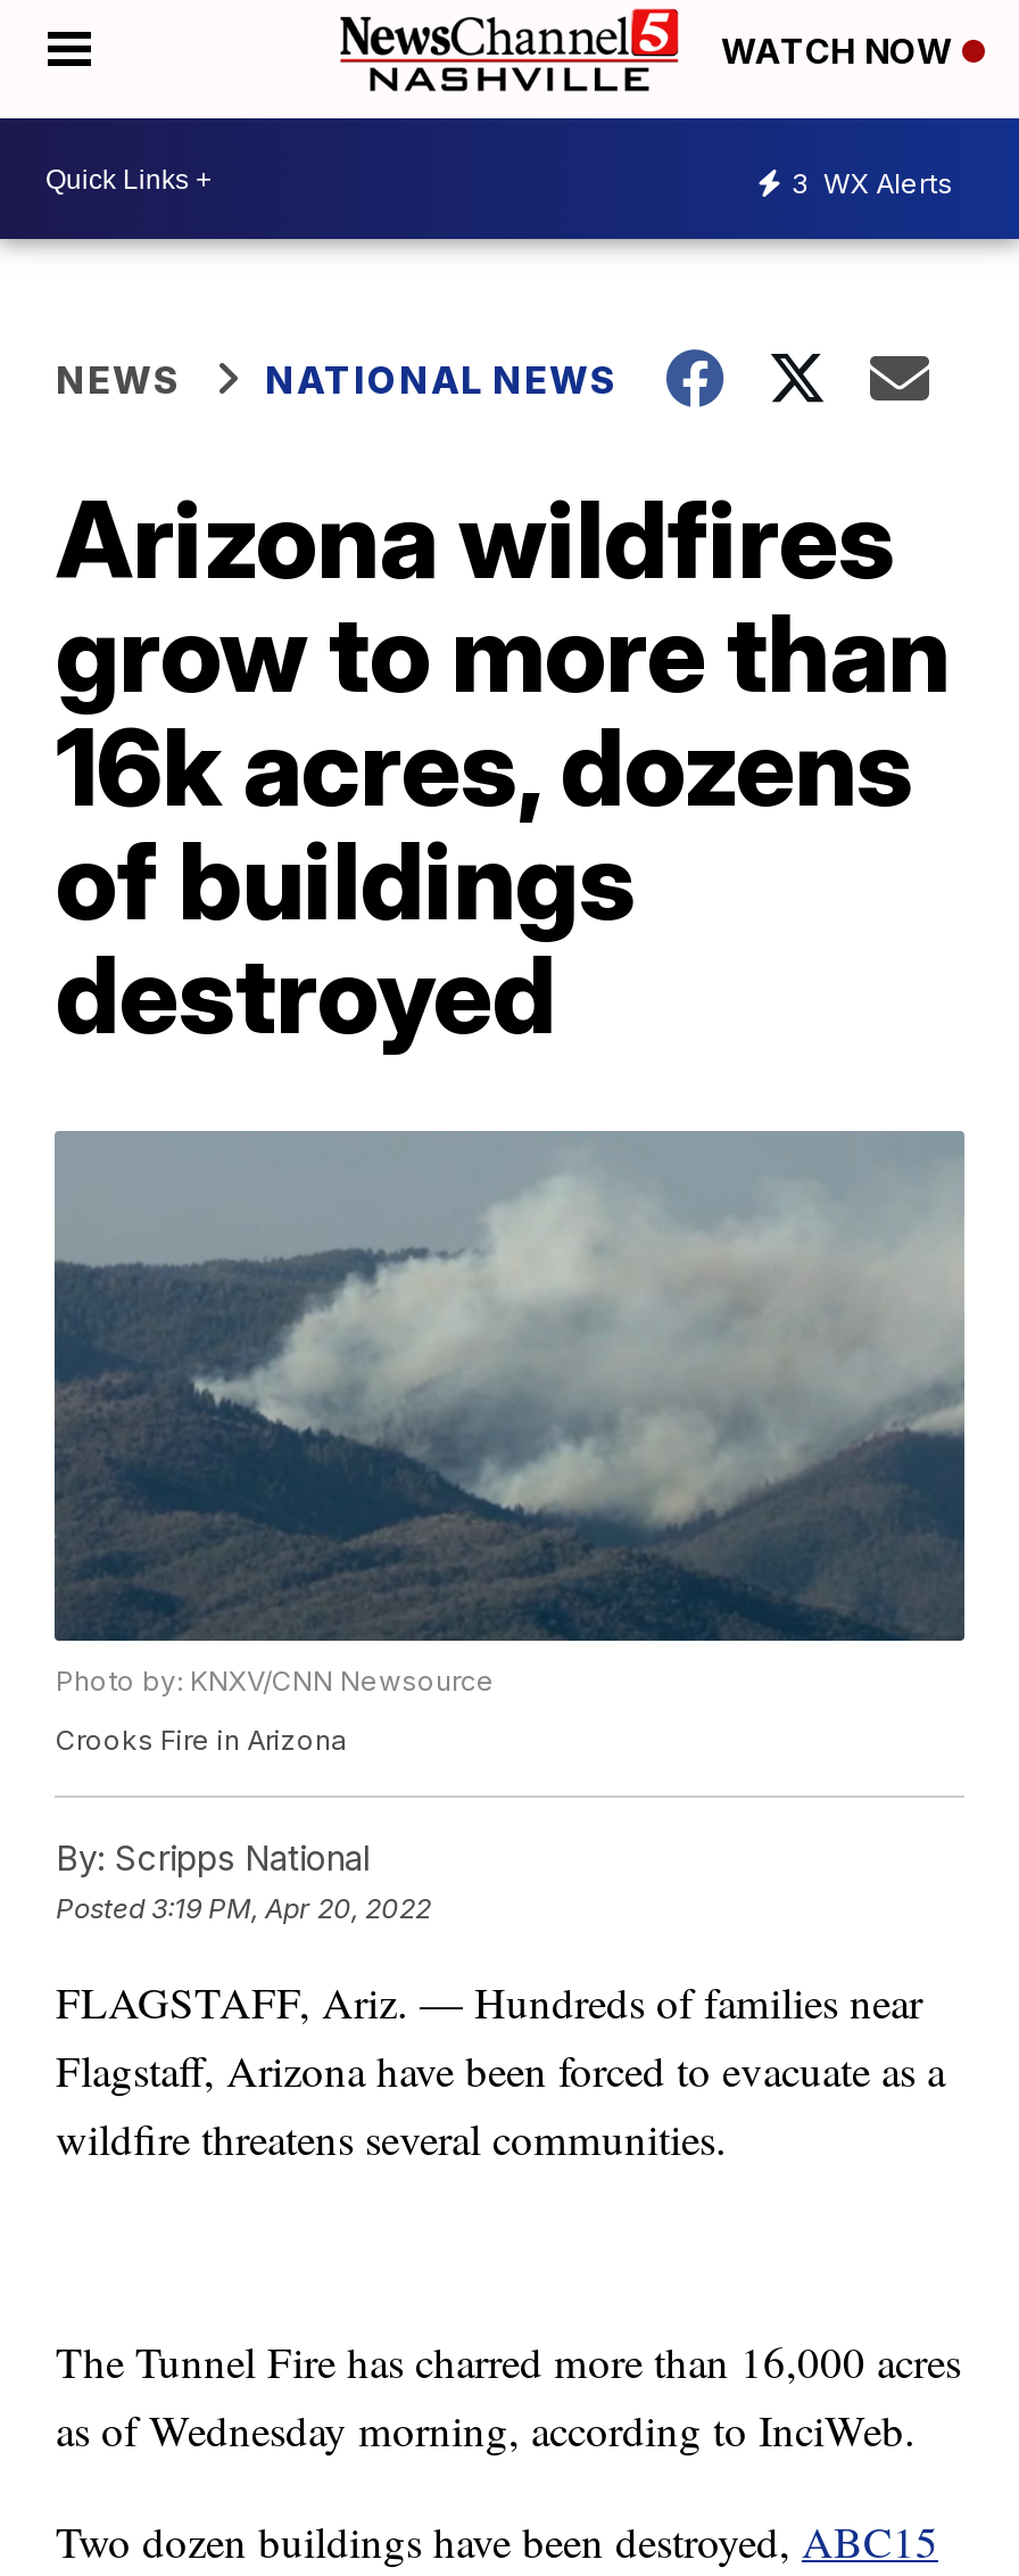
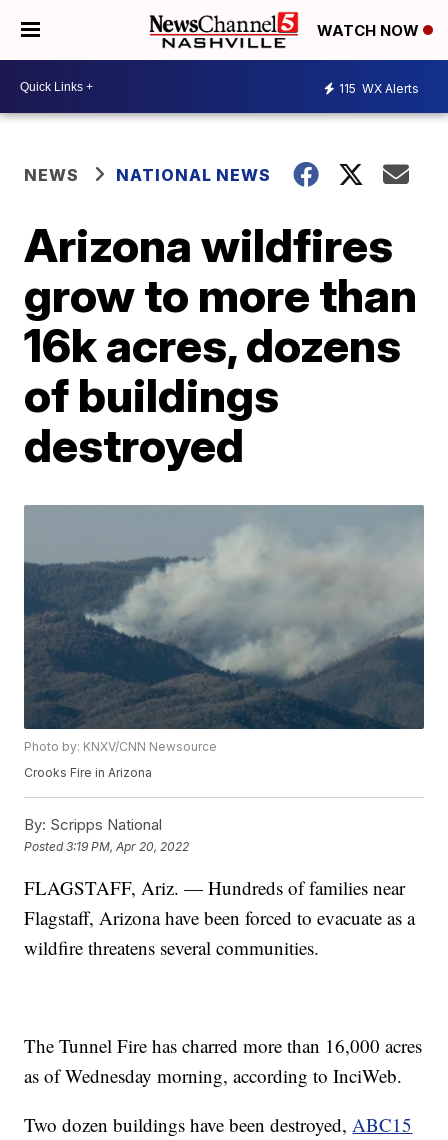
[792,165,953,199] 3 WX Alerts -> [339,80,419,95] 115 WX Alerts

